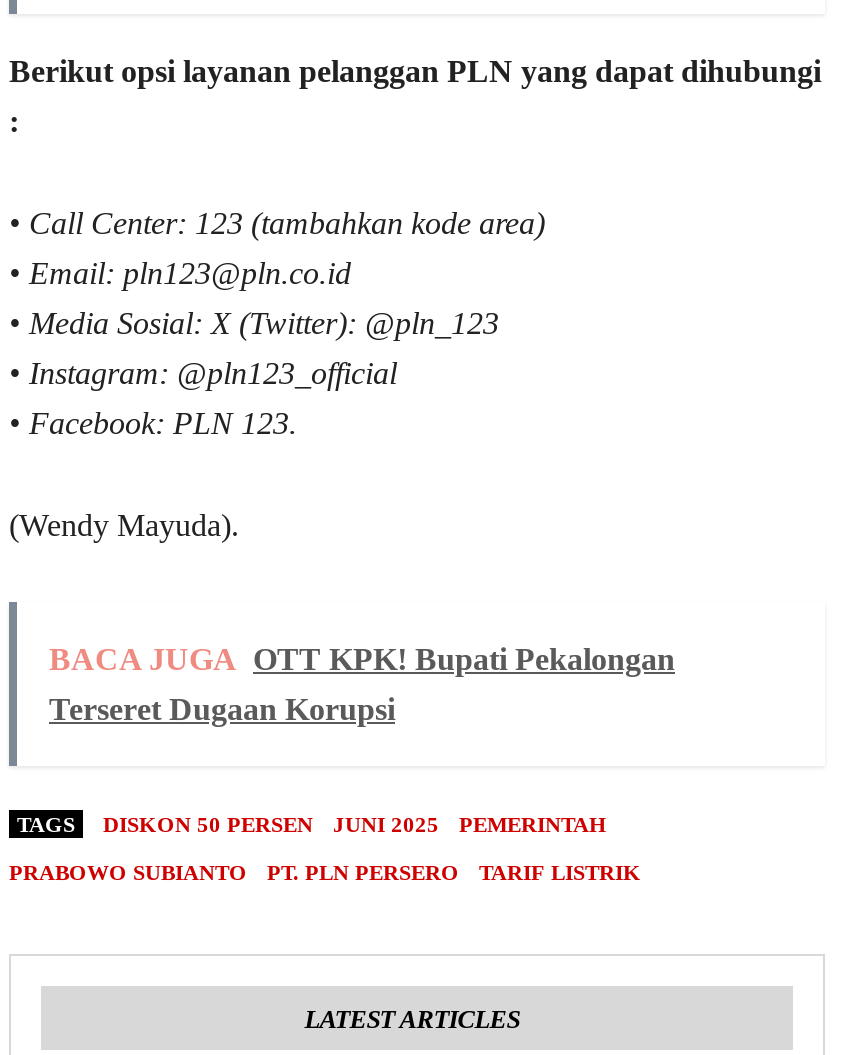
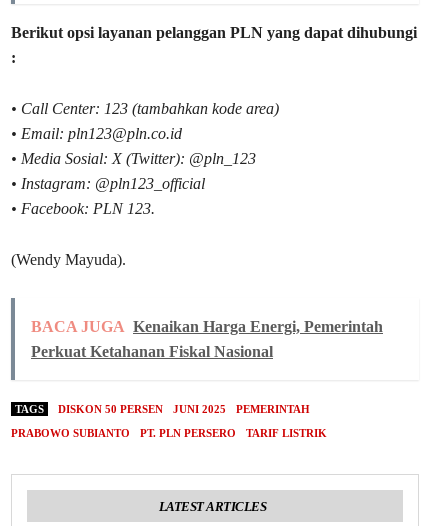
[49,641,675,675] BACA JUGA OTT KPK! Bupati Pekalongan -> [31,318,383,335] BACA JUGA Kenaikan Harga Energi, Pemerintah
[49,691,395,725] Terseret Dugaan Korupsi -> [31,343,273,360] Perkuat Ketahanan Fiskal Nasional

